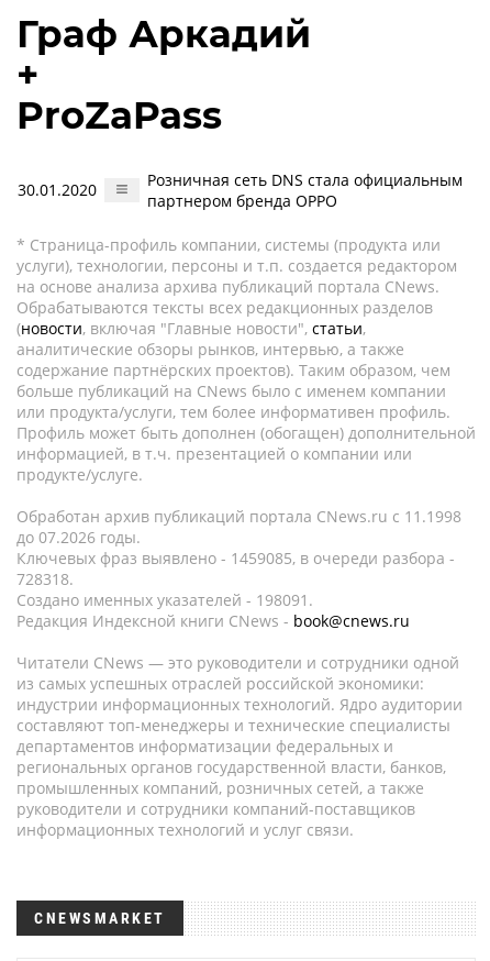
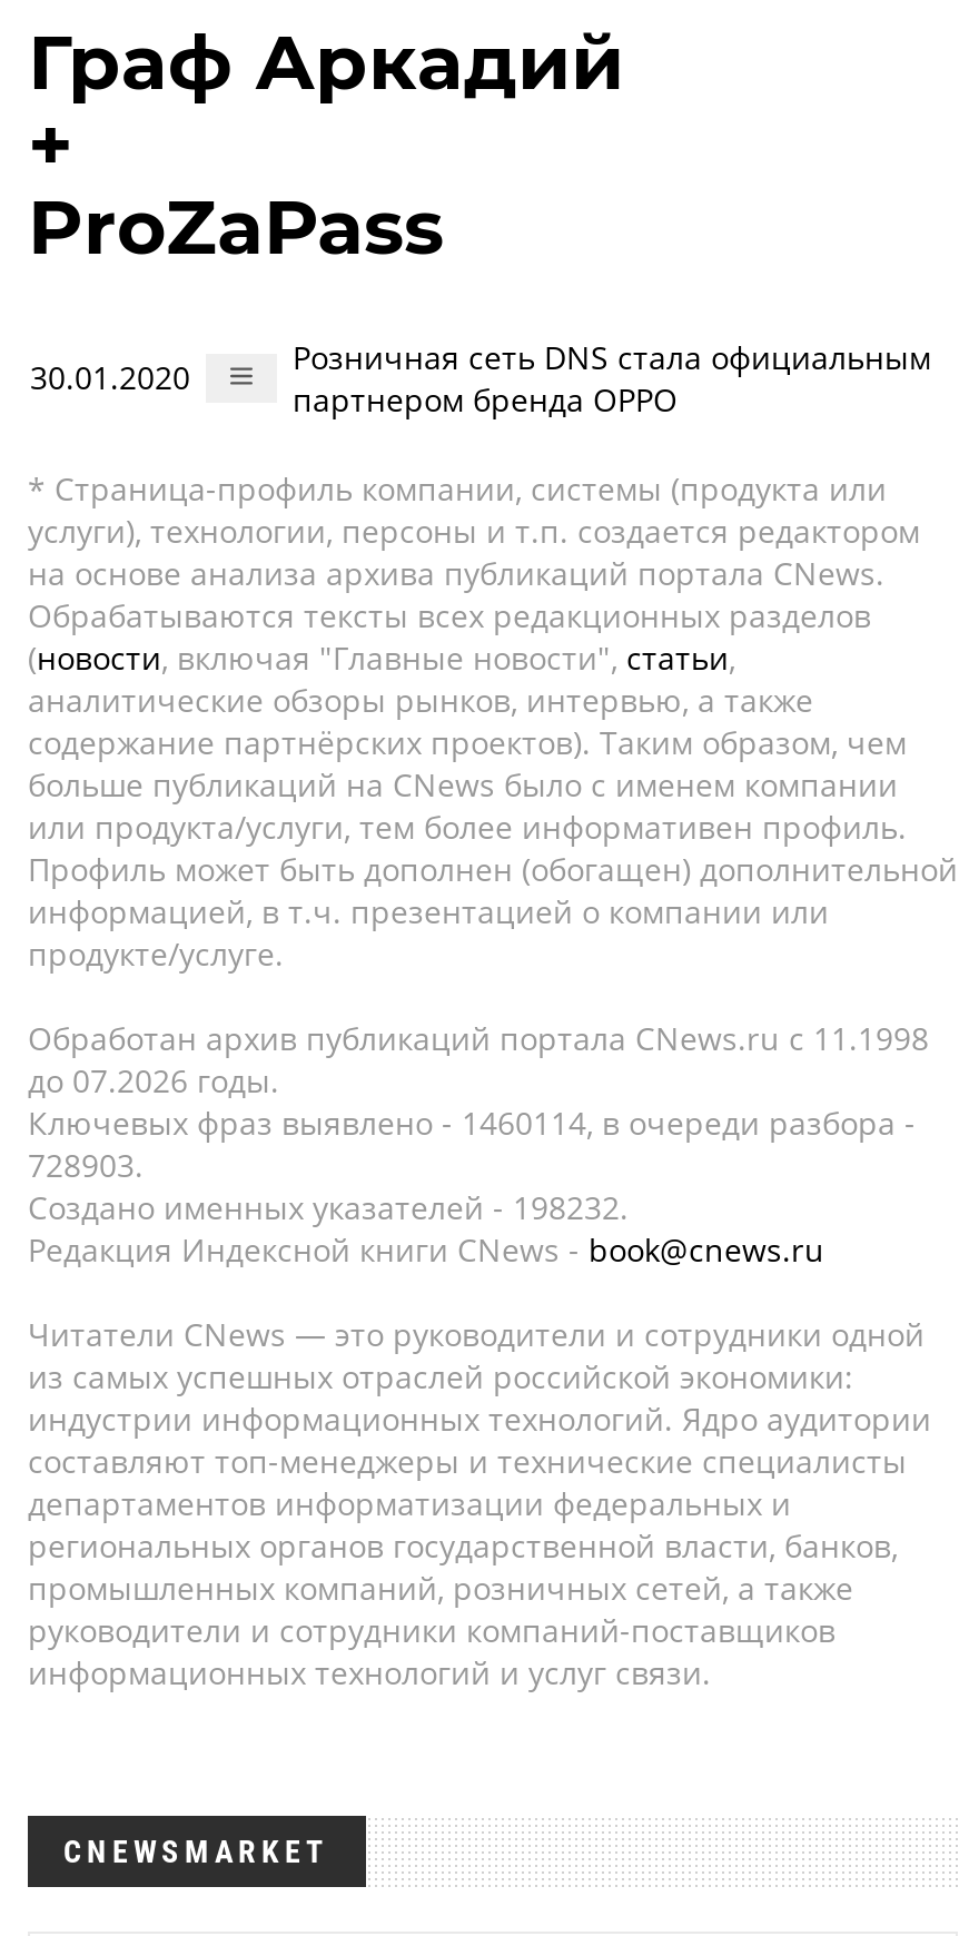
[16,548,455,568] Ключевых фраз выявлено - 1459085, в очереди разбора - -> [28,1102,916,1144] Ключевых фраз выявлено - 1460114, в очереди разбора -
[16,568,74,589] 728318. -> [28,1144,144,1186] 728903.
[16,589,313,610] Создано именных указателей - 198091. -> [28,1186,629,1228] Создано именных указателей - 198232.

